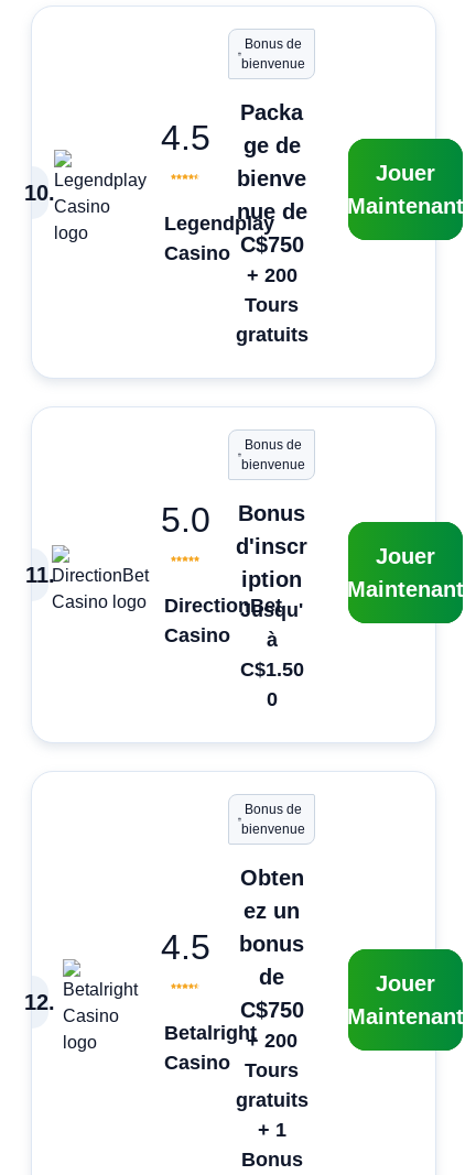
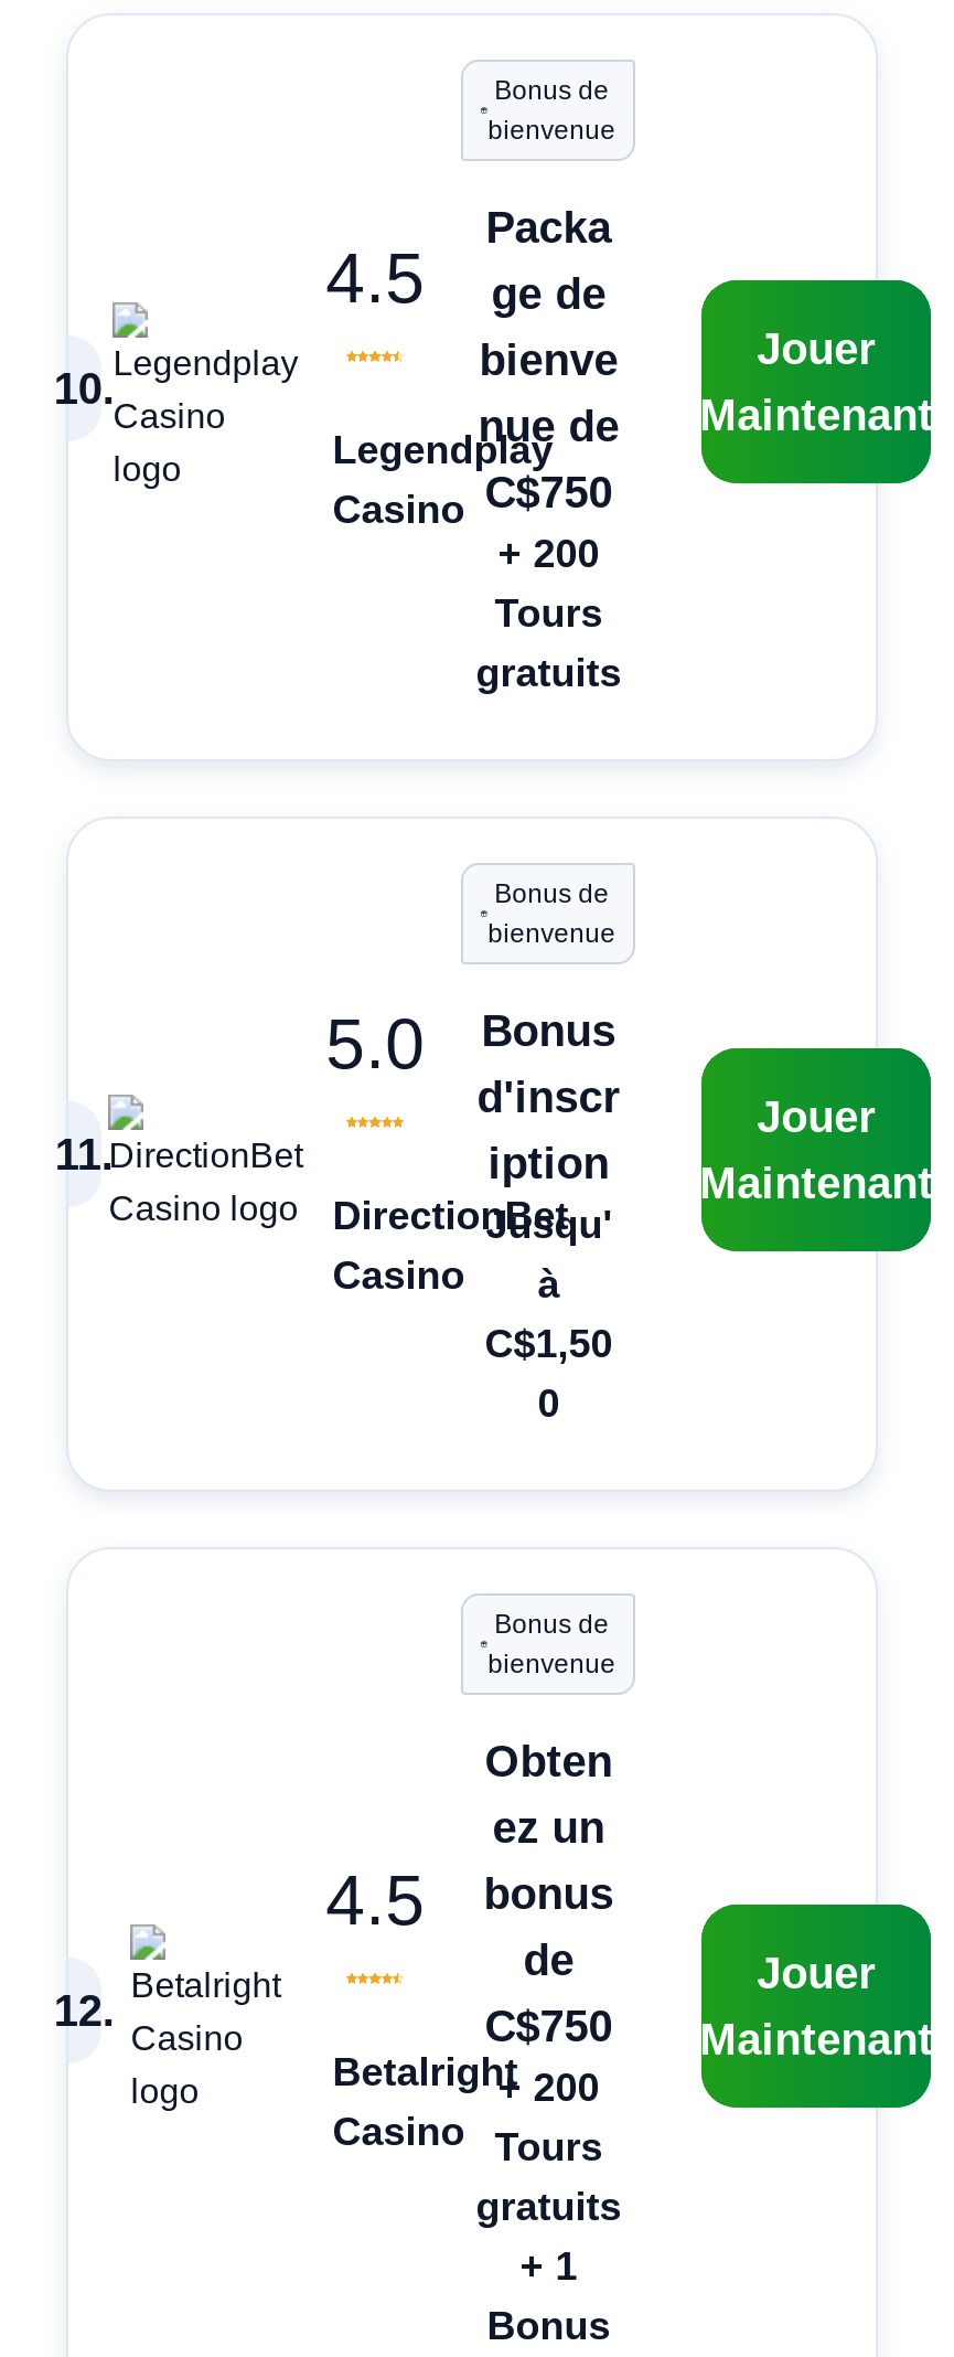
[240,659,304,681] C$1.50 -> [485,1322,613,1366] C$1,50

